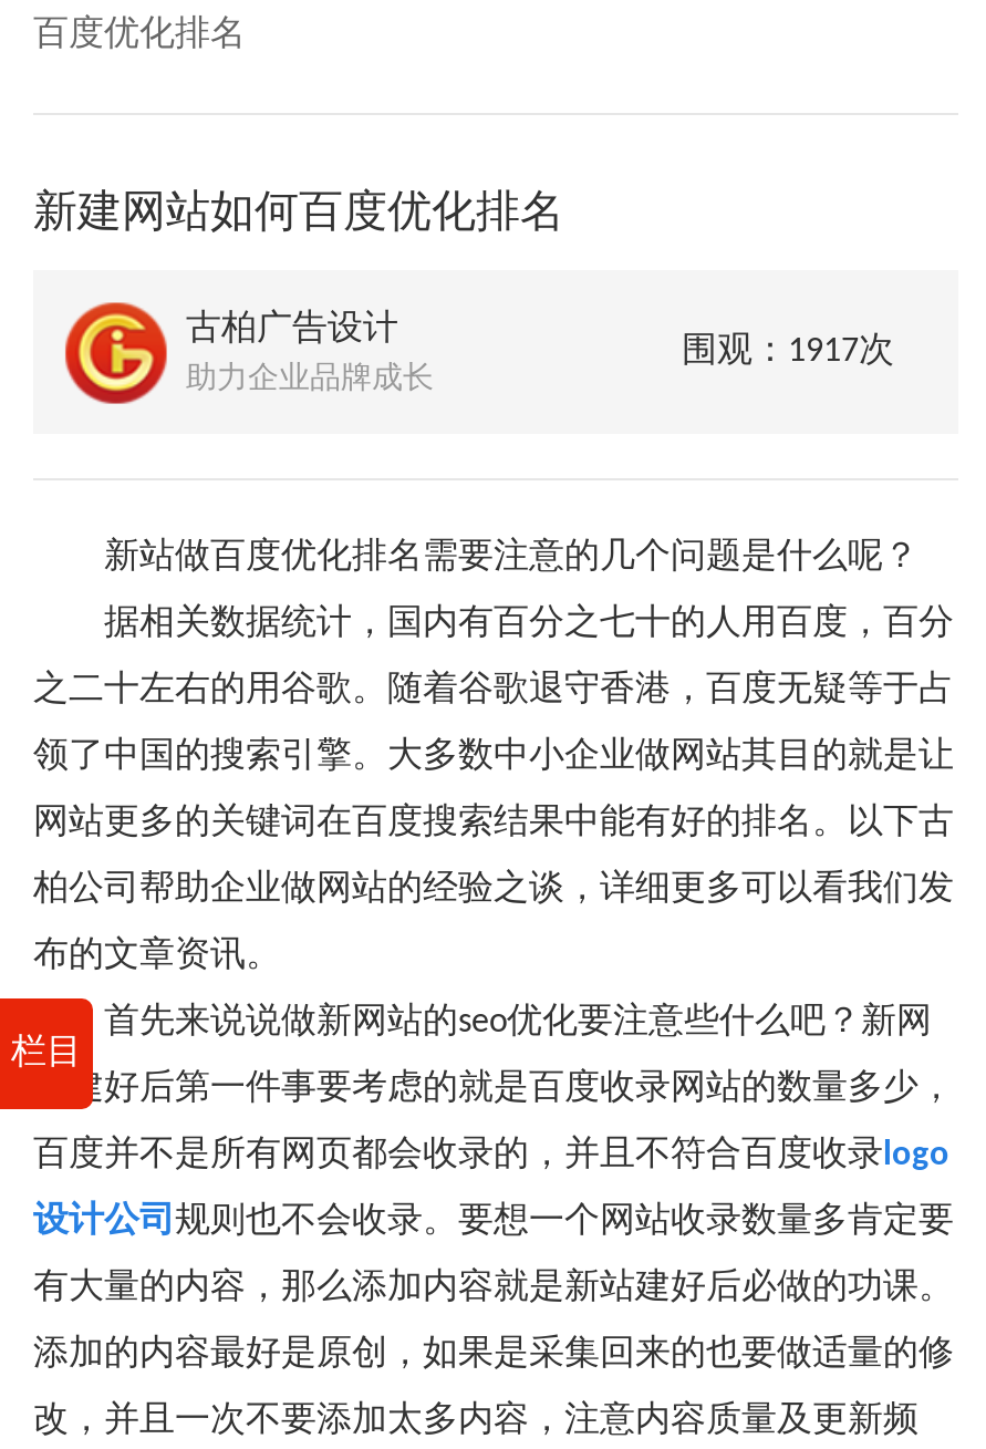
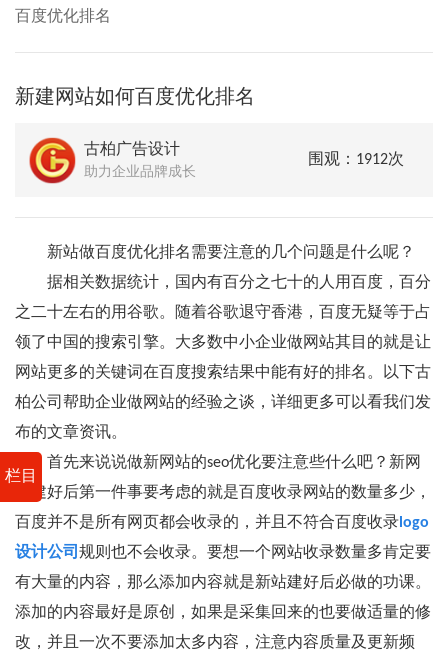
[682,334,894,370] 围观：1917次 -> [308,152,404,168] 围观：1912次

